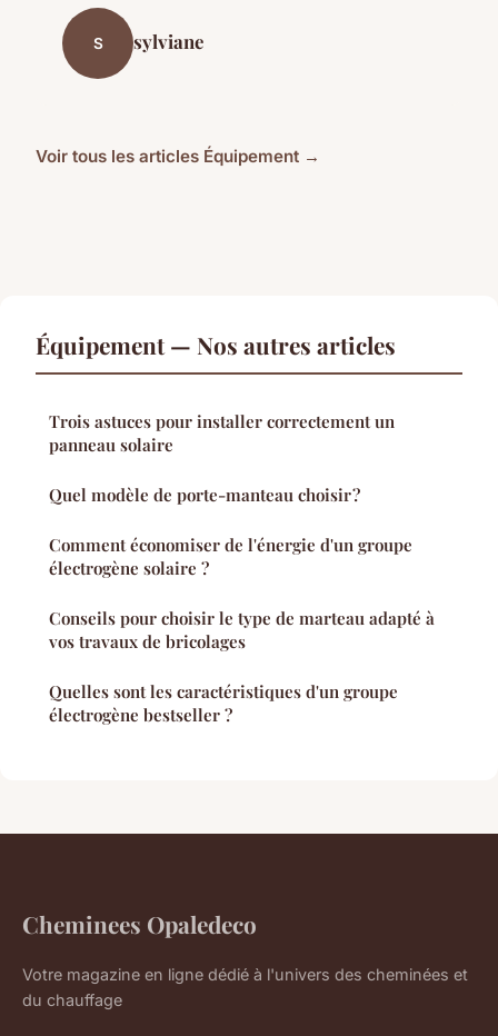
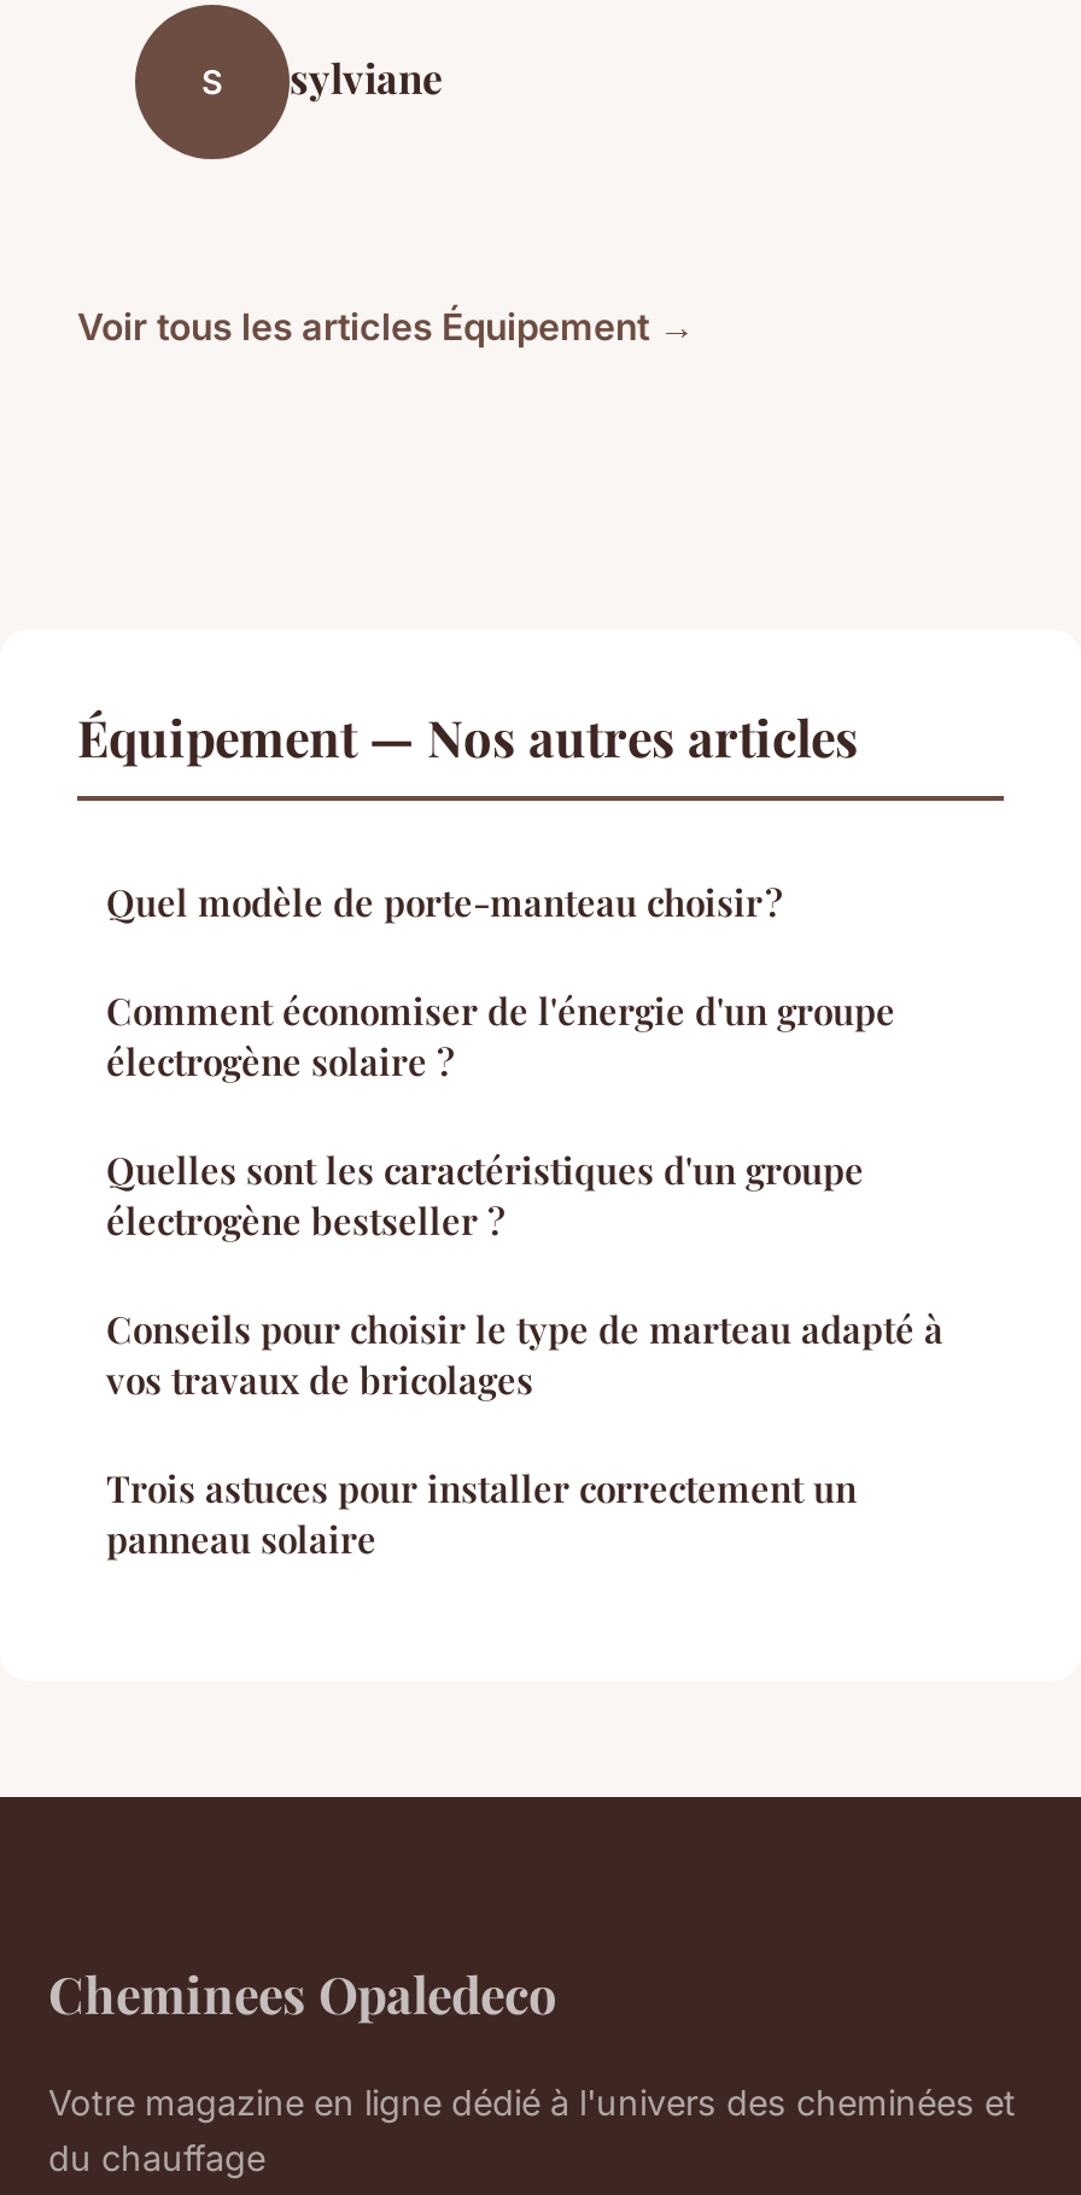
moved [49,411,395,456] -> [106,1465,857,1564]: Trois astuces pour installer correctement un | panneau solaire
moved [49,484,412,580] -> [106,879,895,1086]: Quel modèle de porte-manteau choisir ? | Comment économiser de l'énergie d'un groupe | électrogène solaire ?
moved [49,681,398,726] -> [106,1147,864,1246]: Quelles sont les caractéristiques d'un groupe | électrogène bestseller ?

